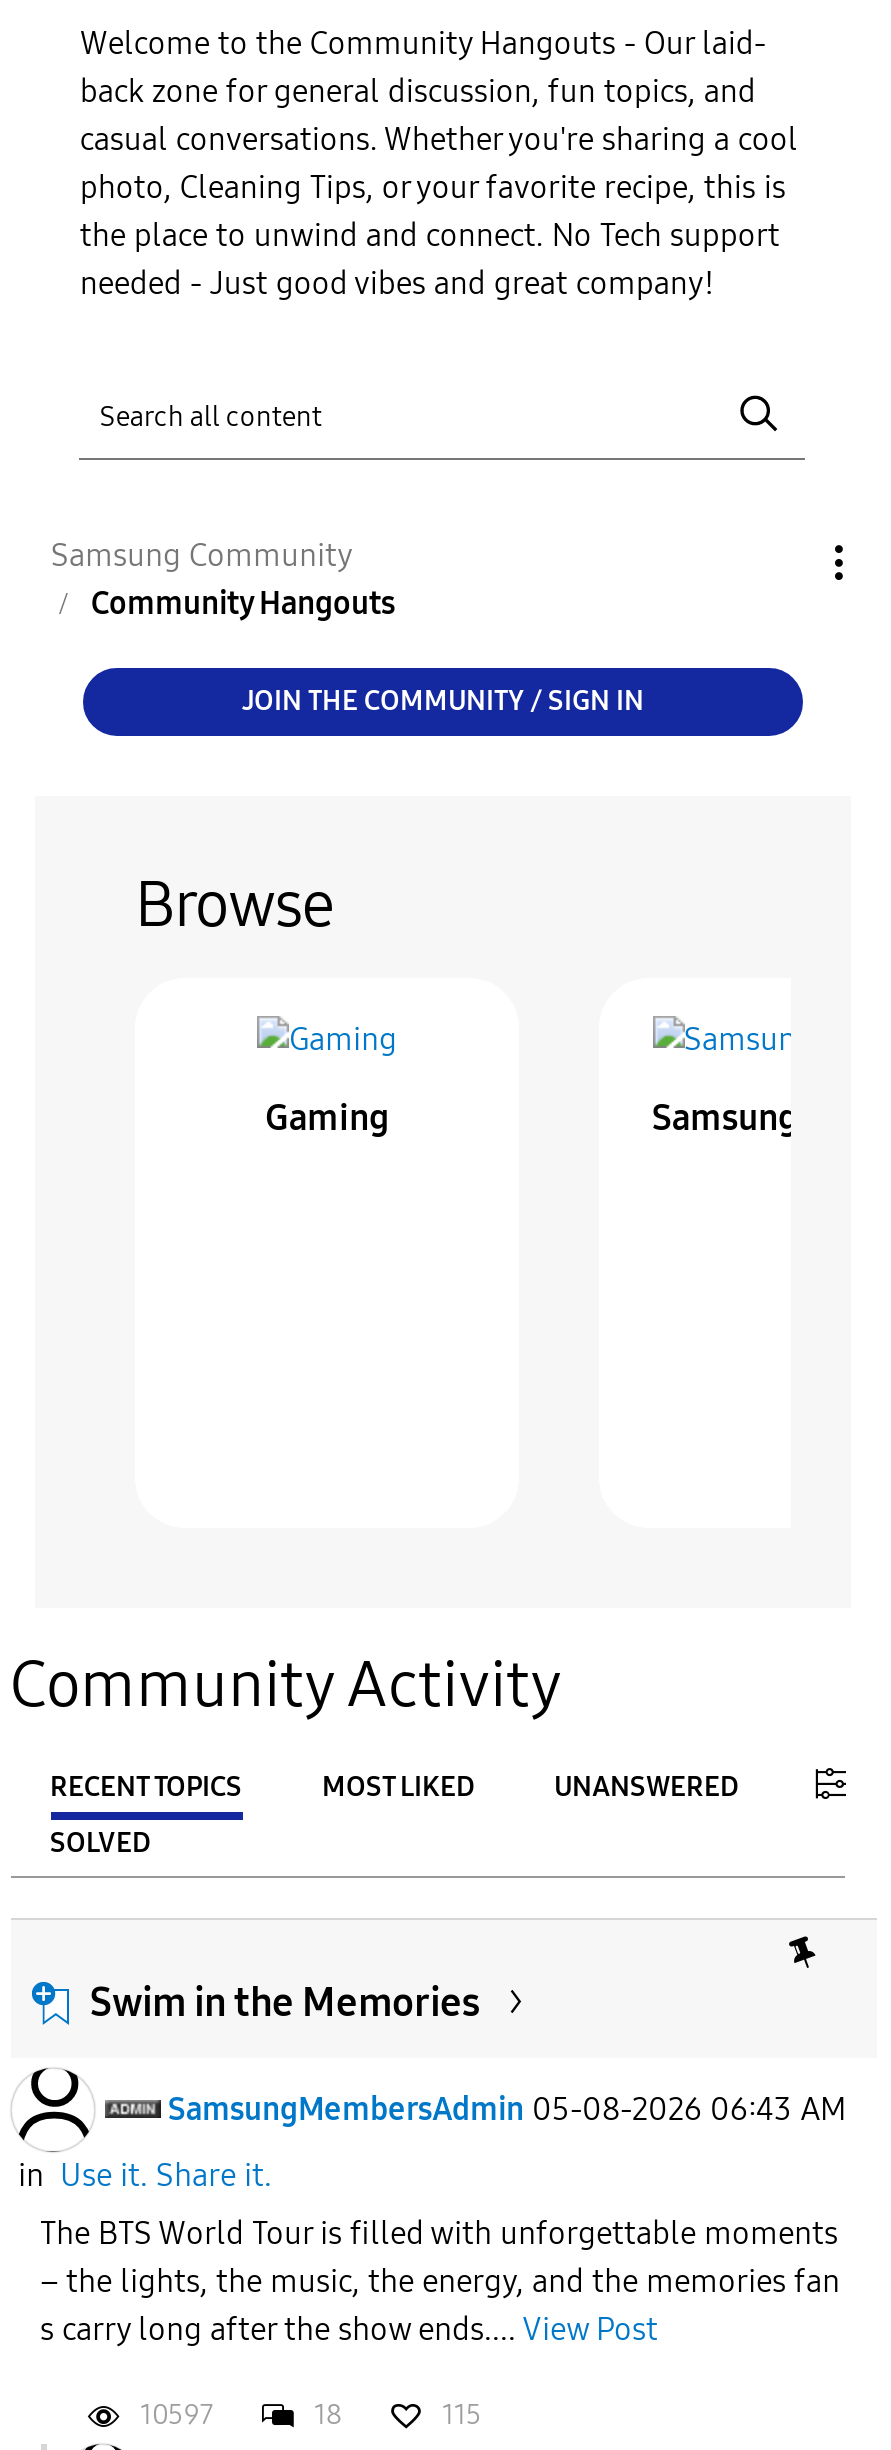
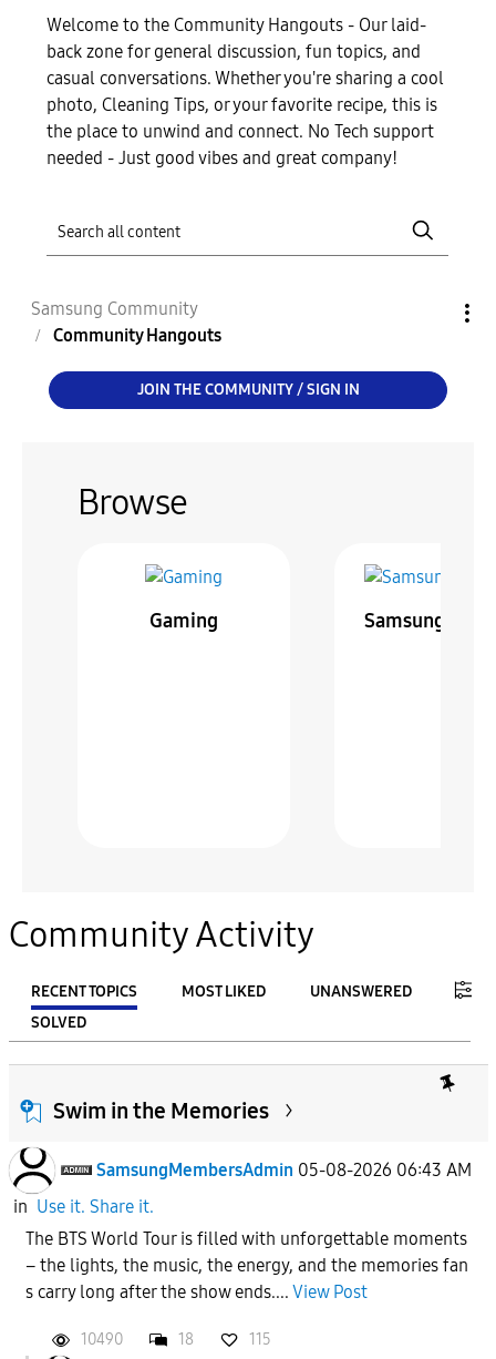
[140,2398,214,2432] 10597 -> [80,1330,122,1349] 10490

